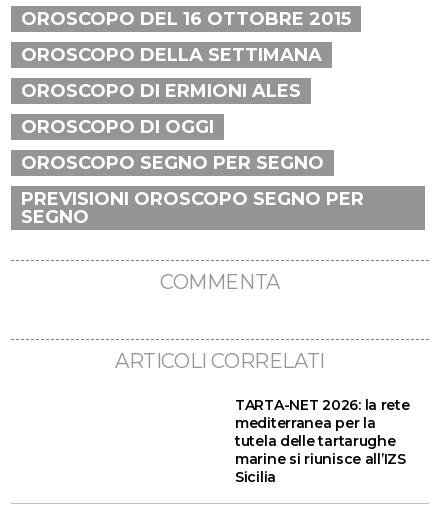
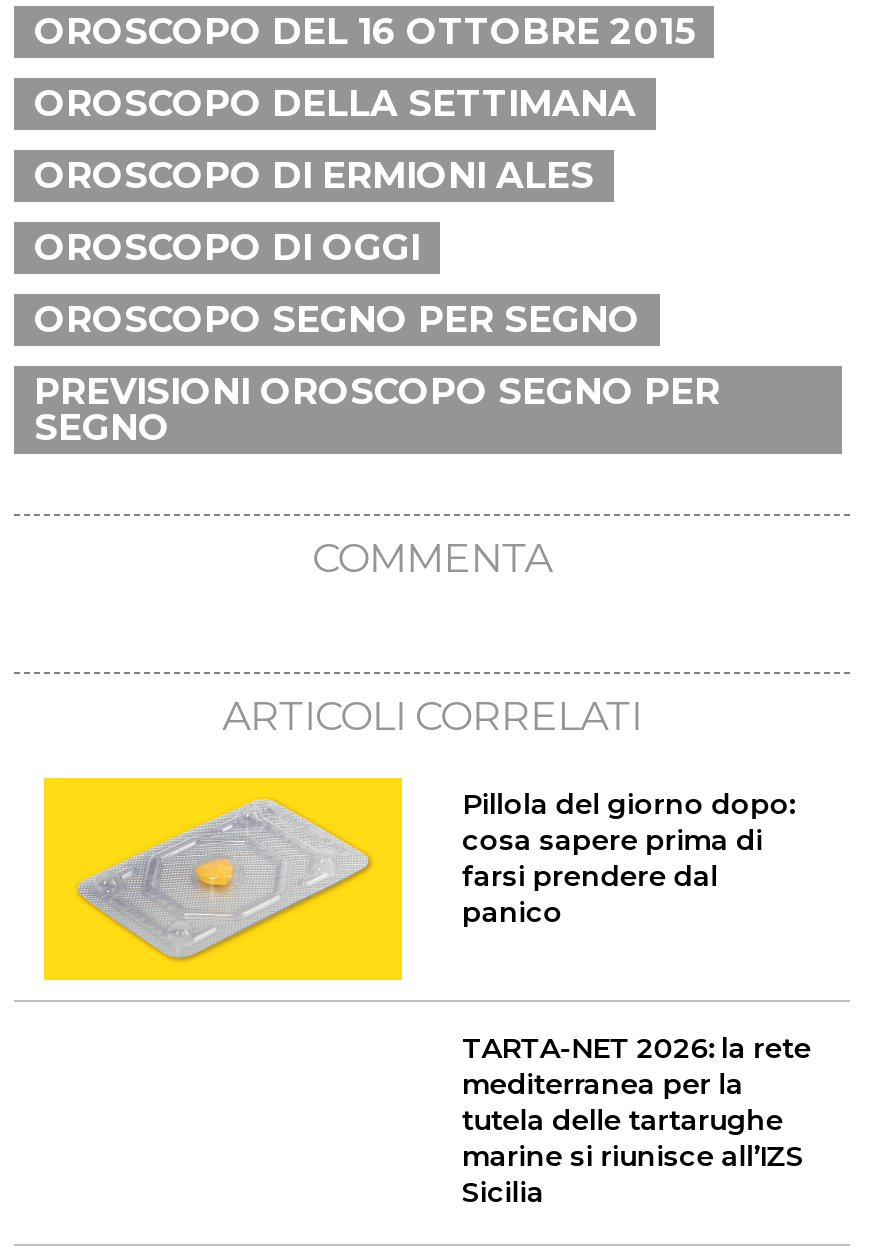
none -> [42,774,795,982] [image] | Pillola del giorno dopo: | cosa sapere prima di | farsi prendere dal | panico

